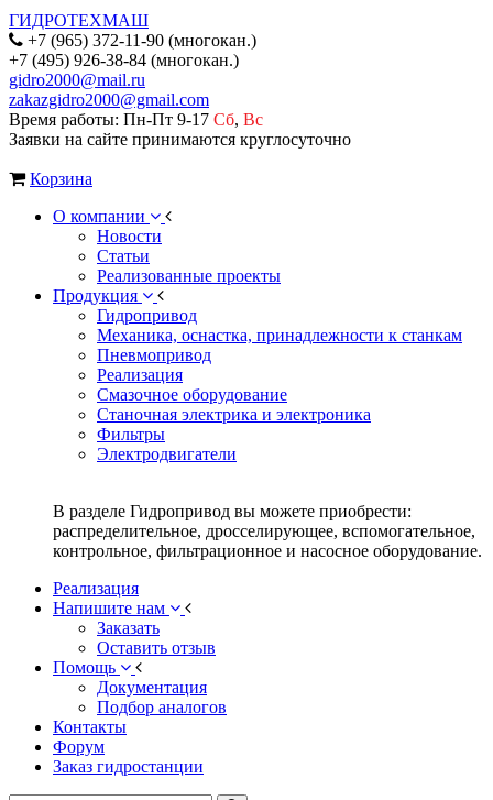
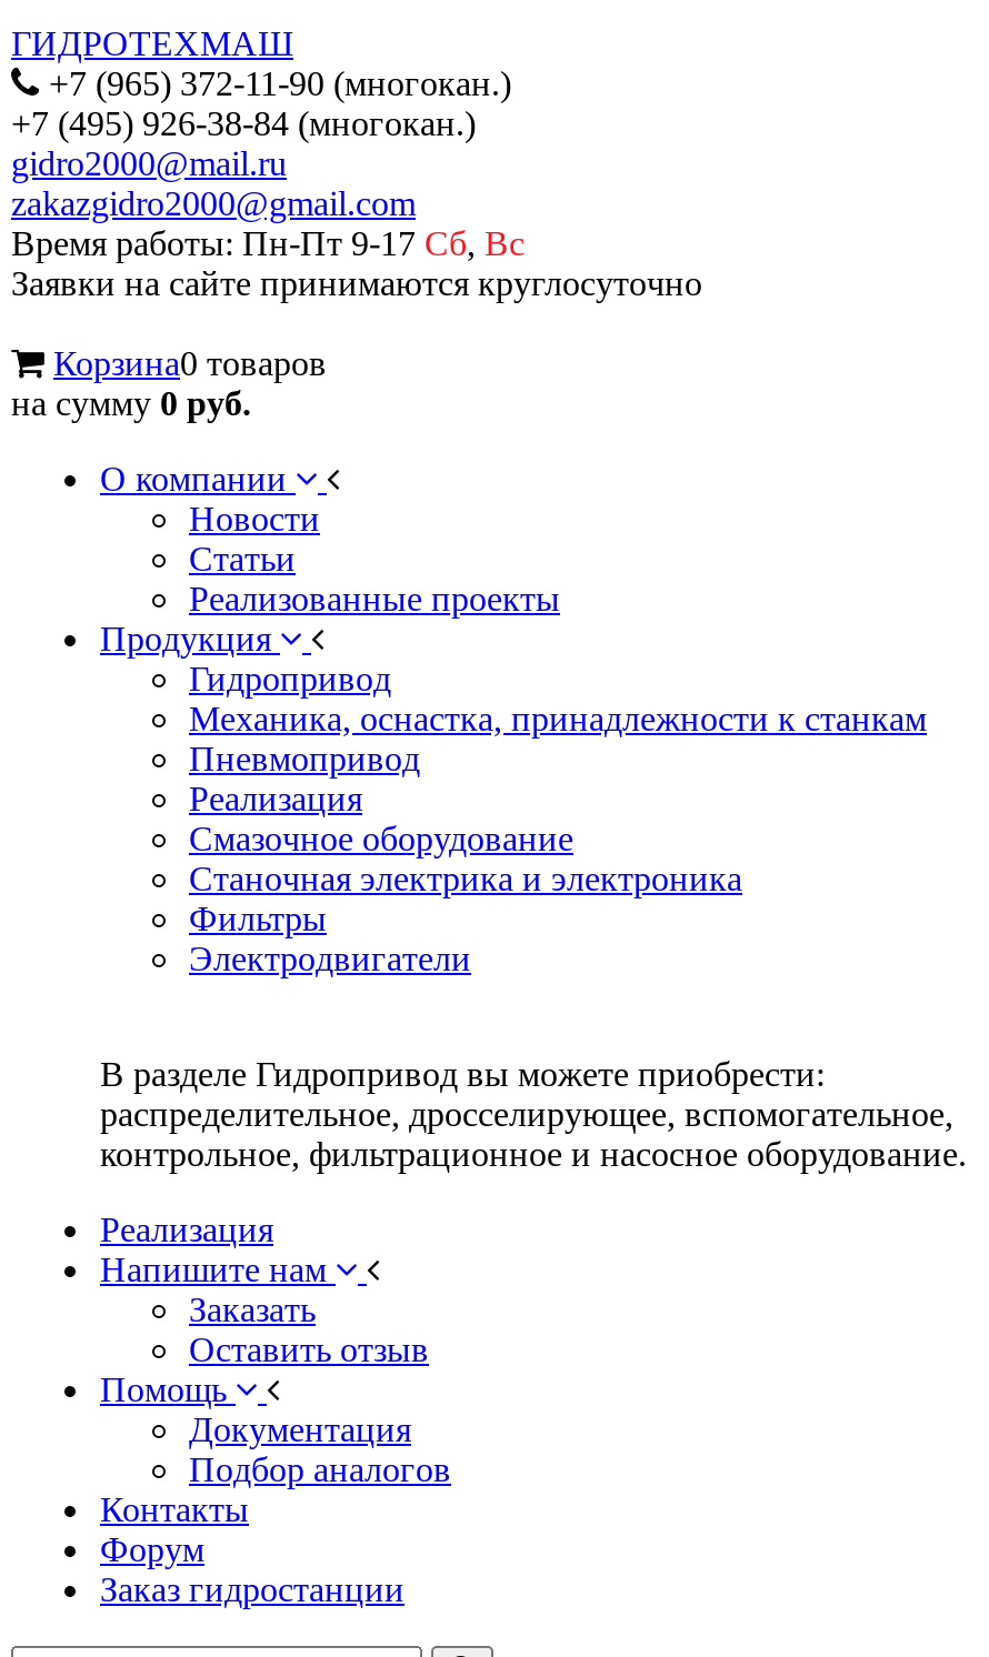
[30,169,92,188] Корзина -> [11,344,327,422] Корзина0 товаров | на сумму 0 руб.

